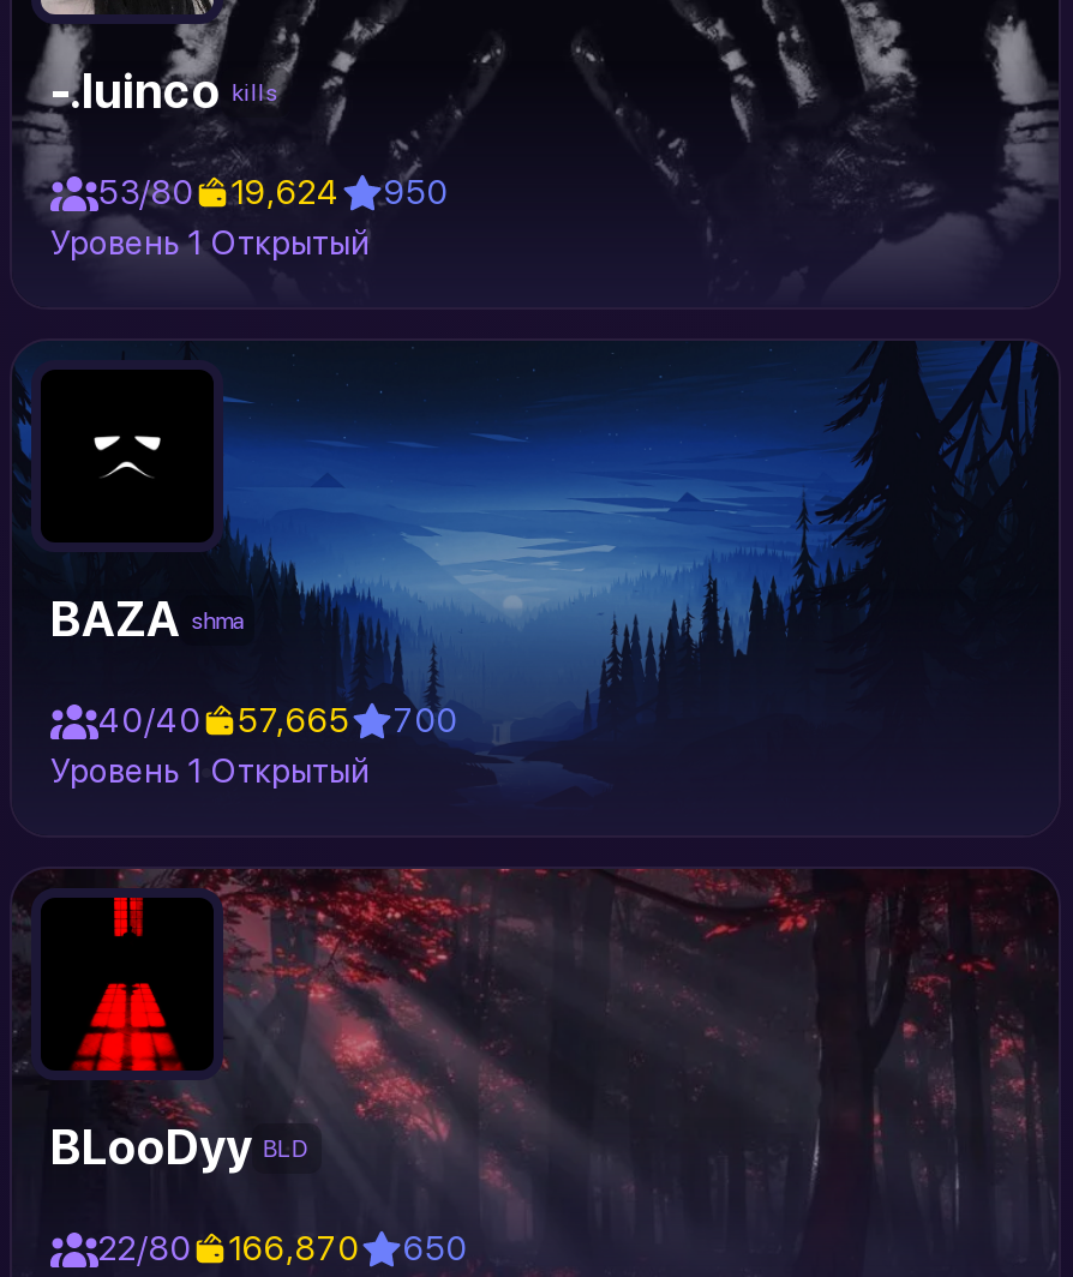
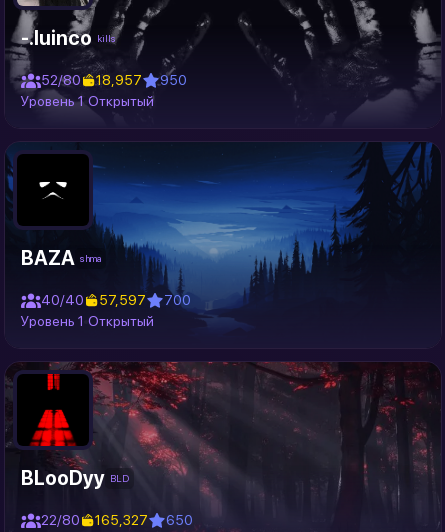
[98,174,194,212] 53/80 -> [41,72,81,88] 52/80
[230,174,341,212] 19,624 -> [96,72,142,88] 18,957
[98,702,458,740] 40/40 57,665 700 -> [41,292,191,308] 40/40 57,597 700
[98,1230,468,1268] 22/80 166,870 650 -> [41,512,193,528] 22/80 165,327 650

